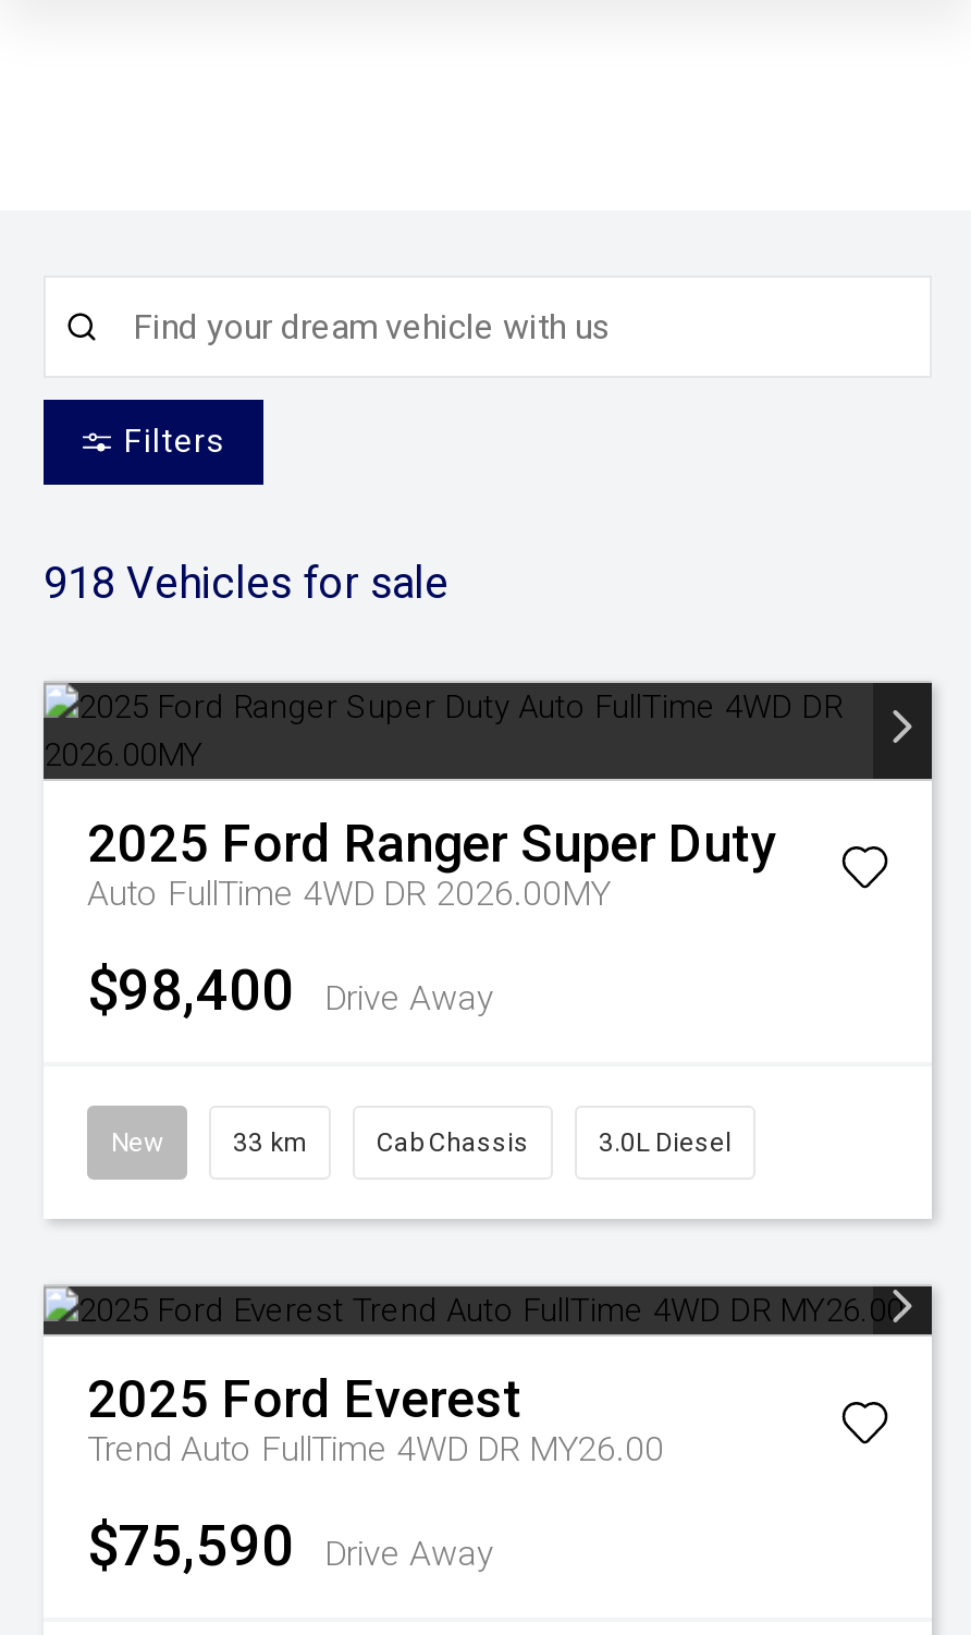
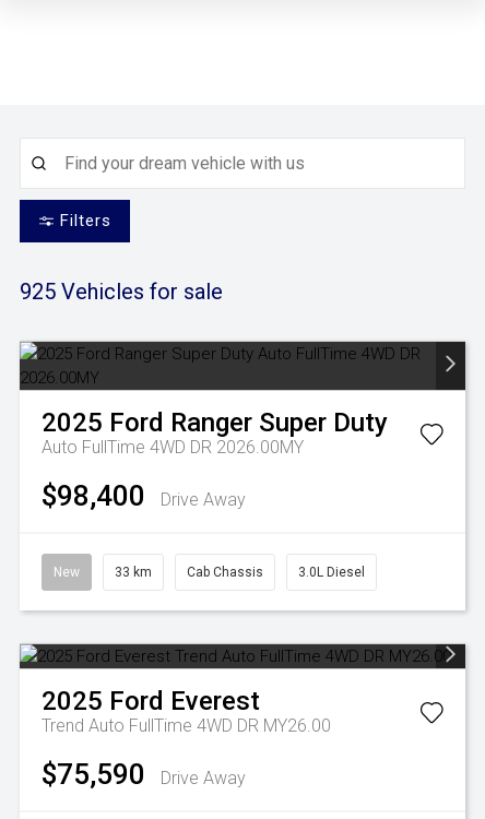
[44,557,448,609] 918 Vehicles for sale -> [20,278,223,305] 925 Vehicles for sale

